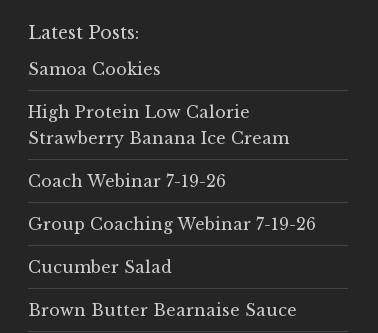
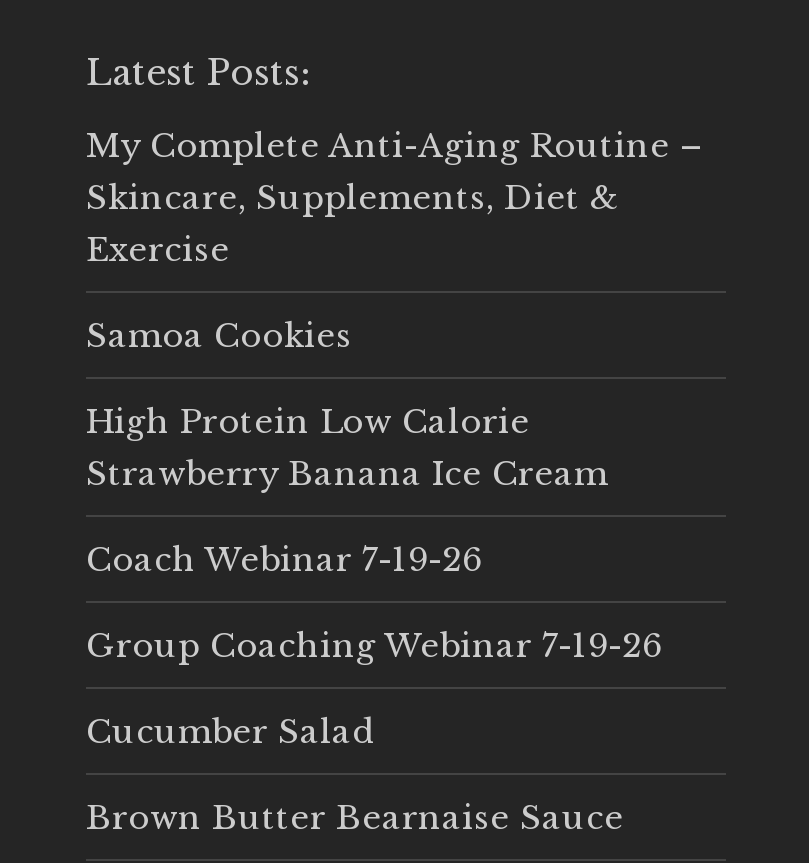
none -> [86,125,702,269] My Complete Anti-Aging Routine – | Skincare, Supplements, Diet & | Exercise

